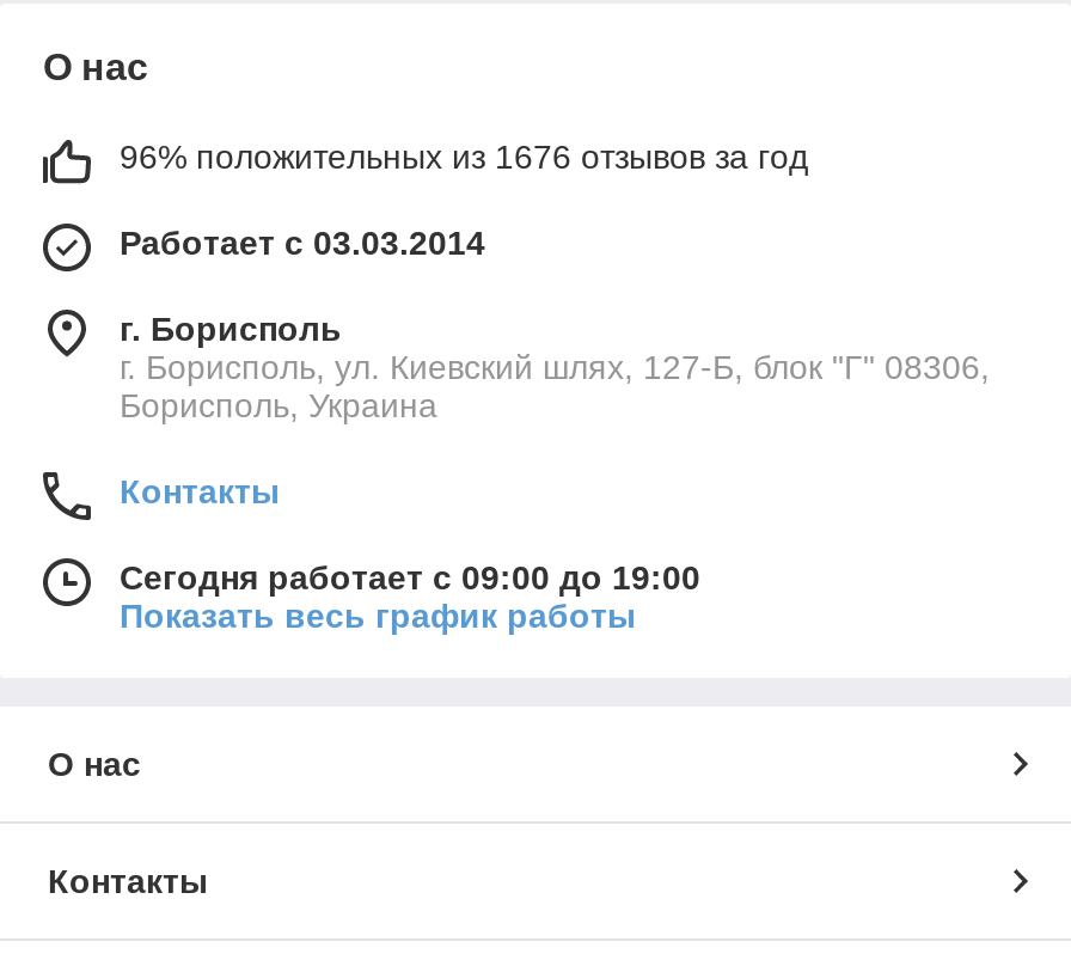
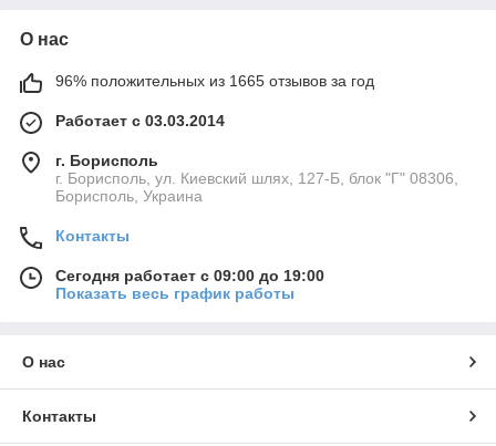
[120,137,808,175] 96% положительных из 1676 отзывов за год -> [55,72,374,89] 96% положительных из 1665 отзывов за год

